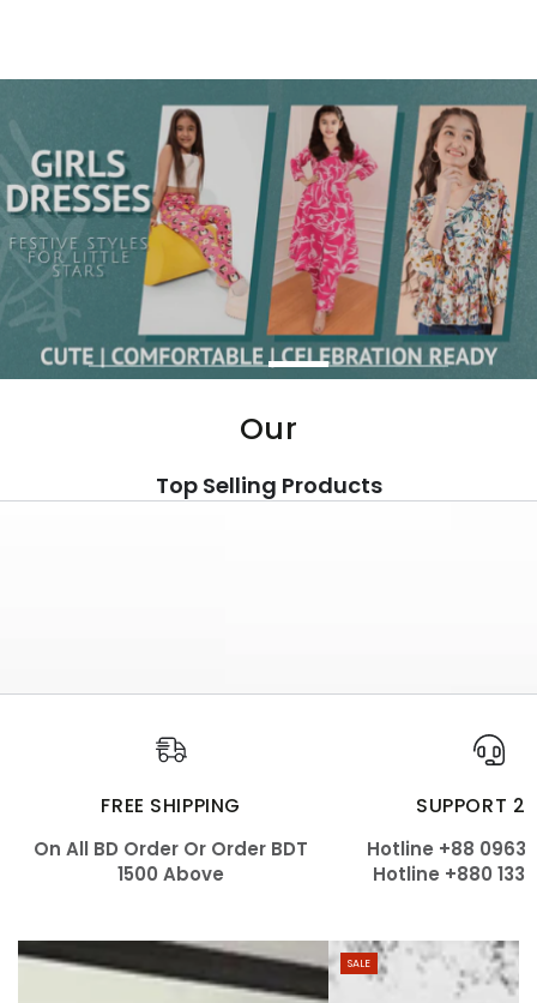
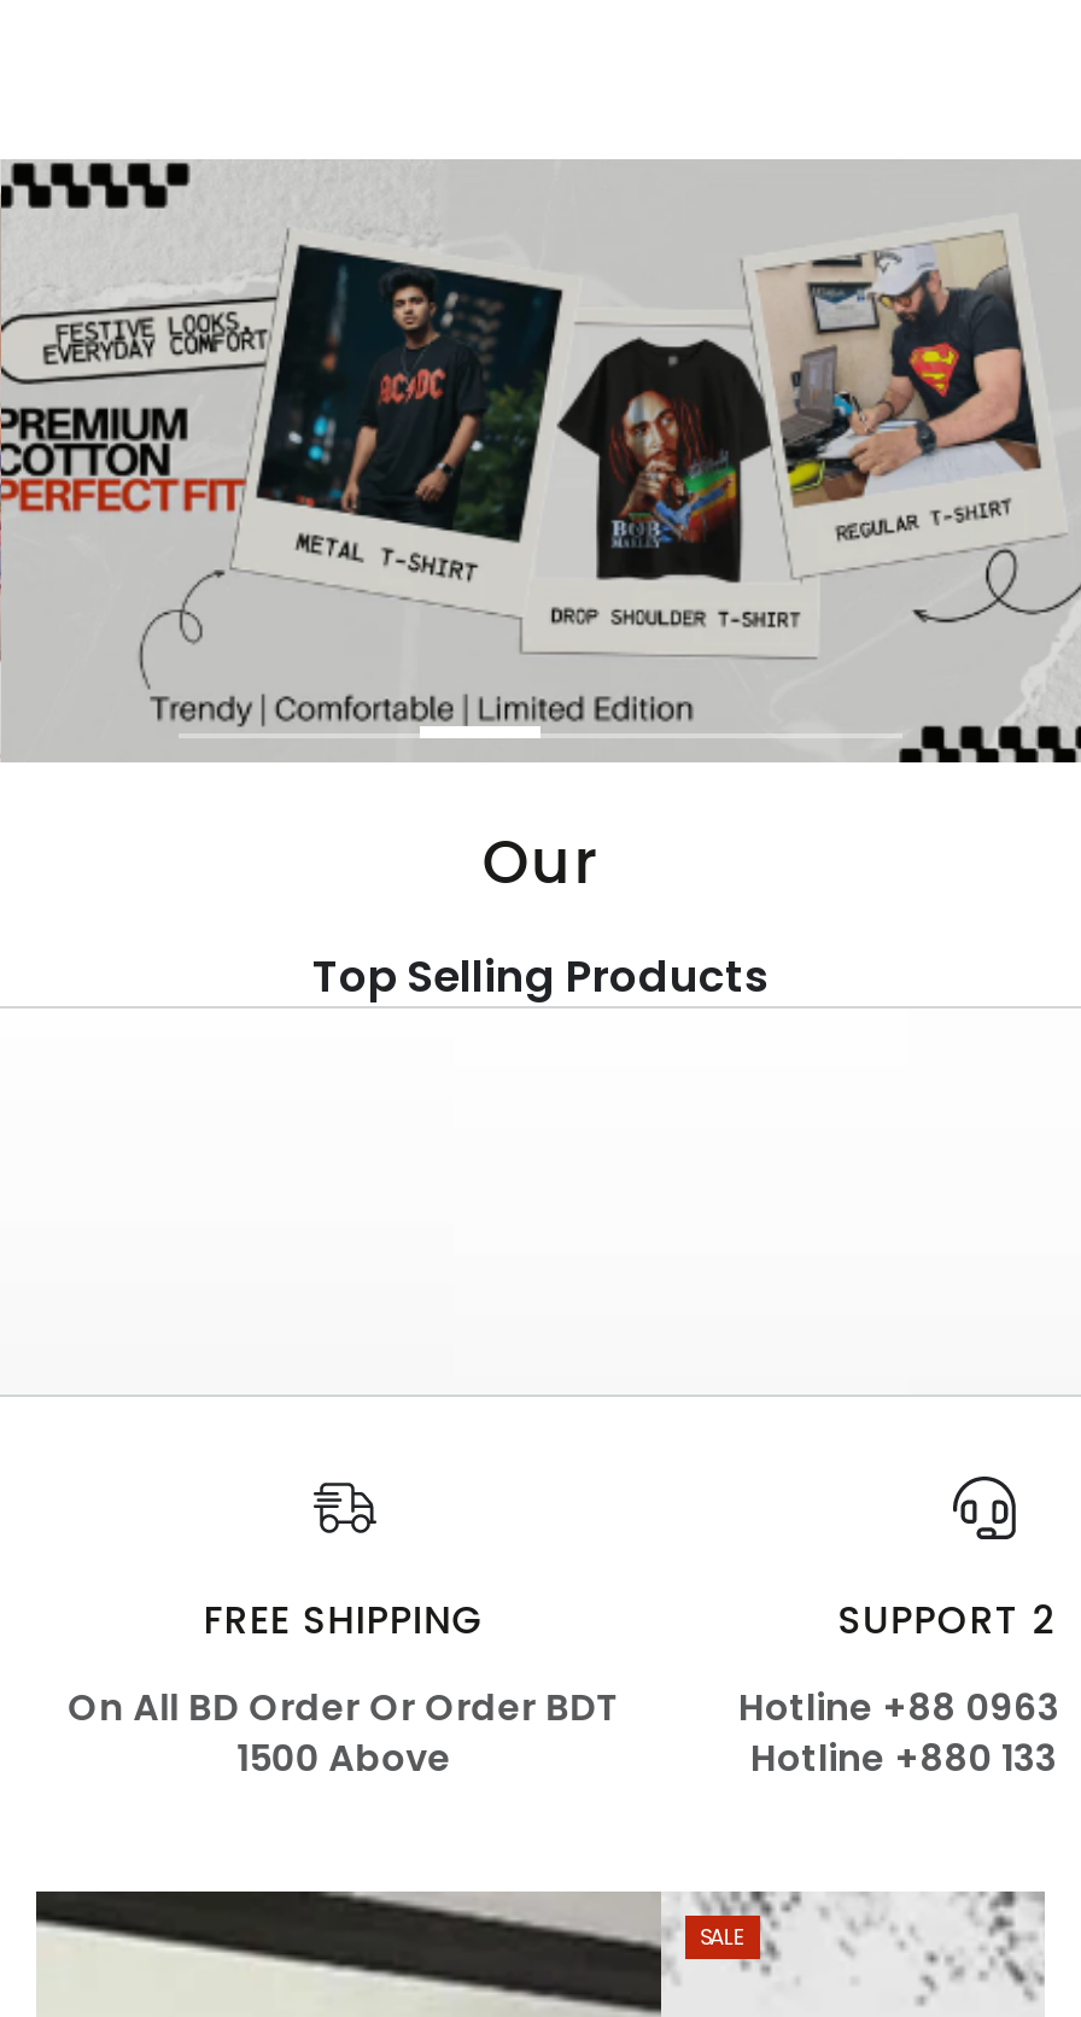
[4,79,533,380] [image] -> [7,162,1074,765] [image]

